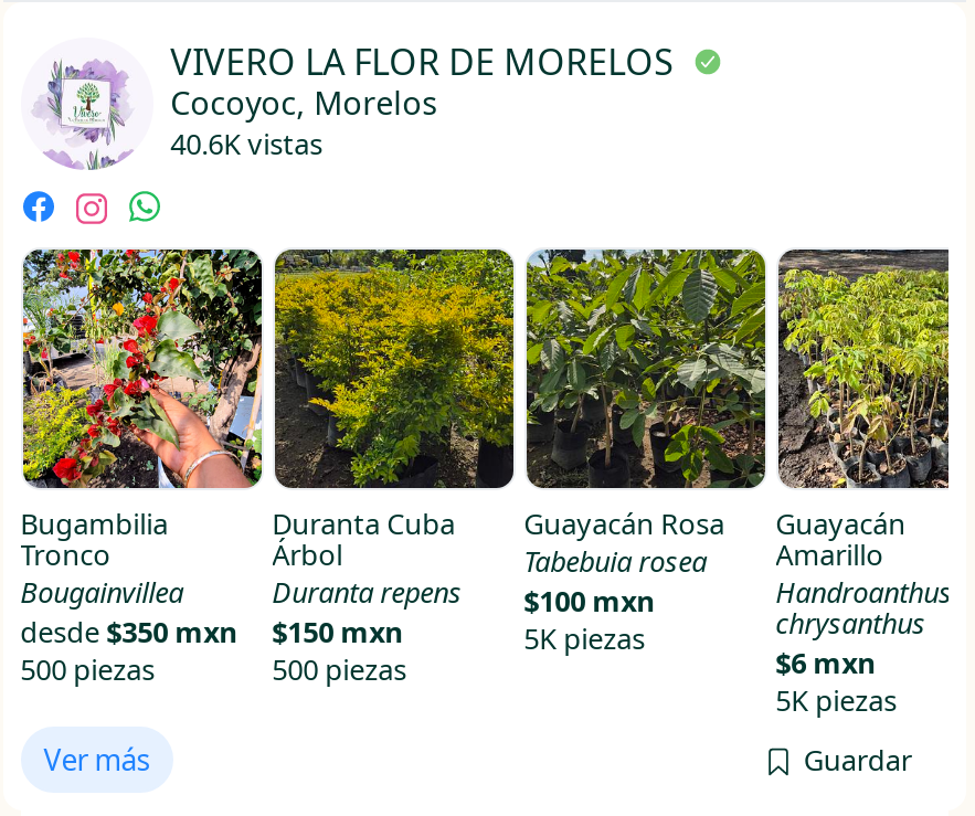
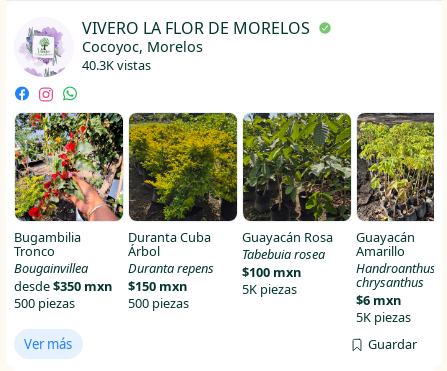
[170,123,323,163] 40.6K vistas -> [82,56,151,74] 40.3K vistas

